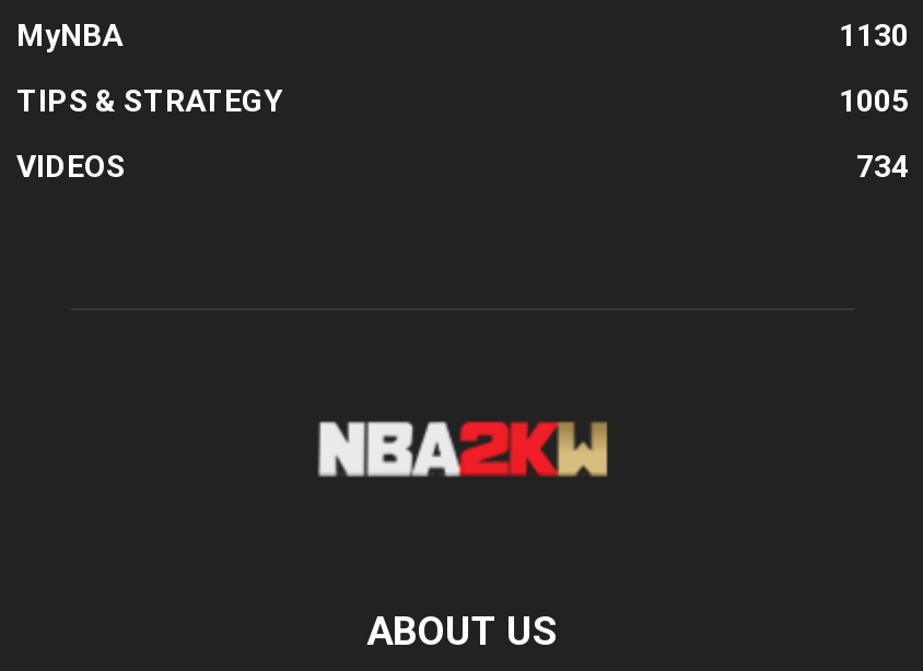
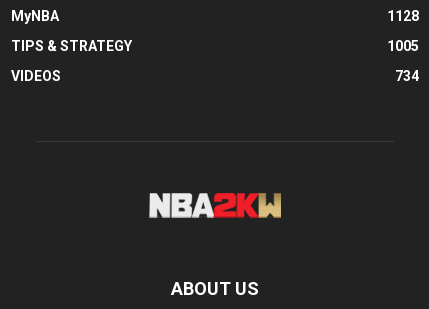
[839,18,909,53] 1130 -> [387,8,419,24] 1128

